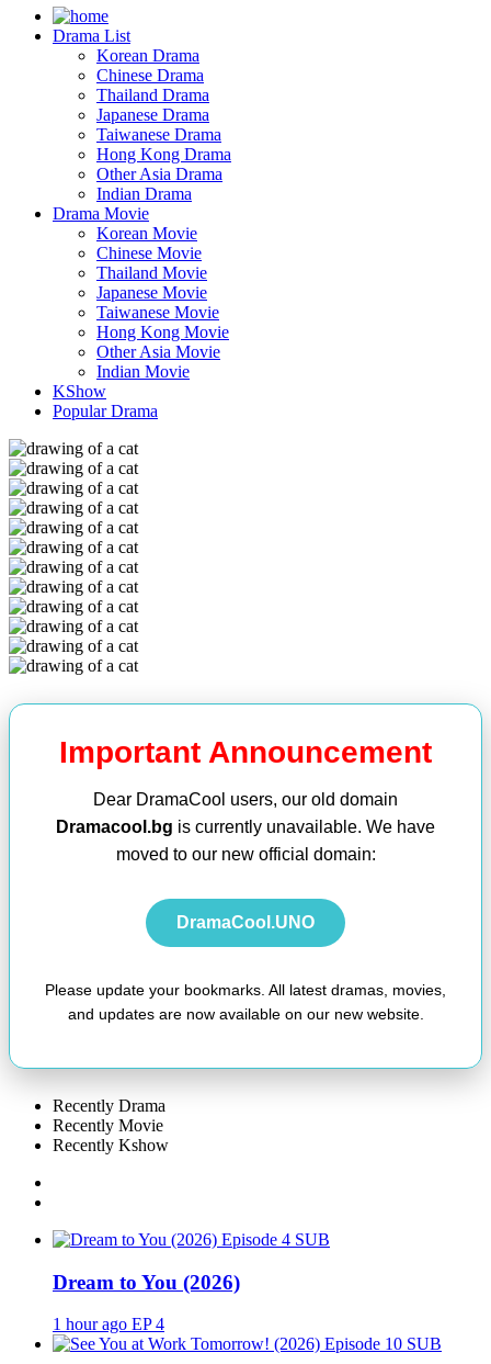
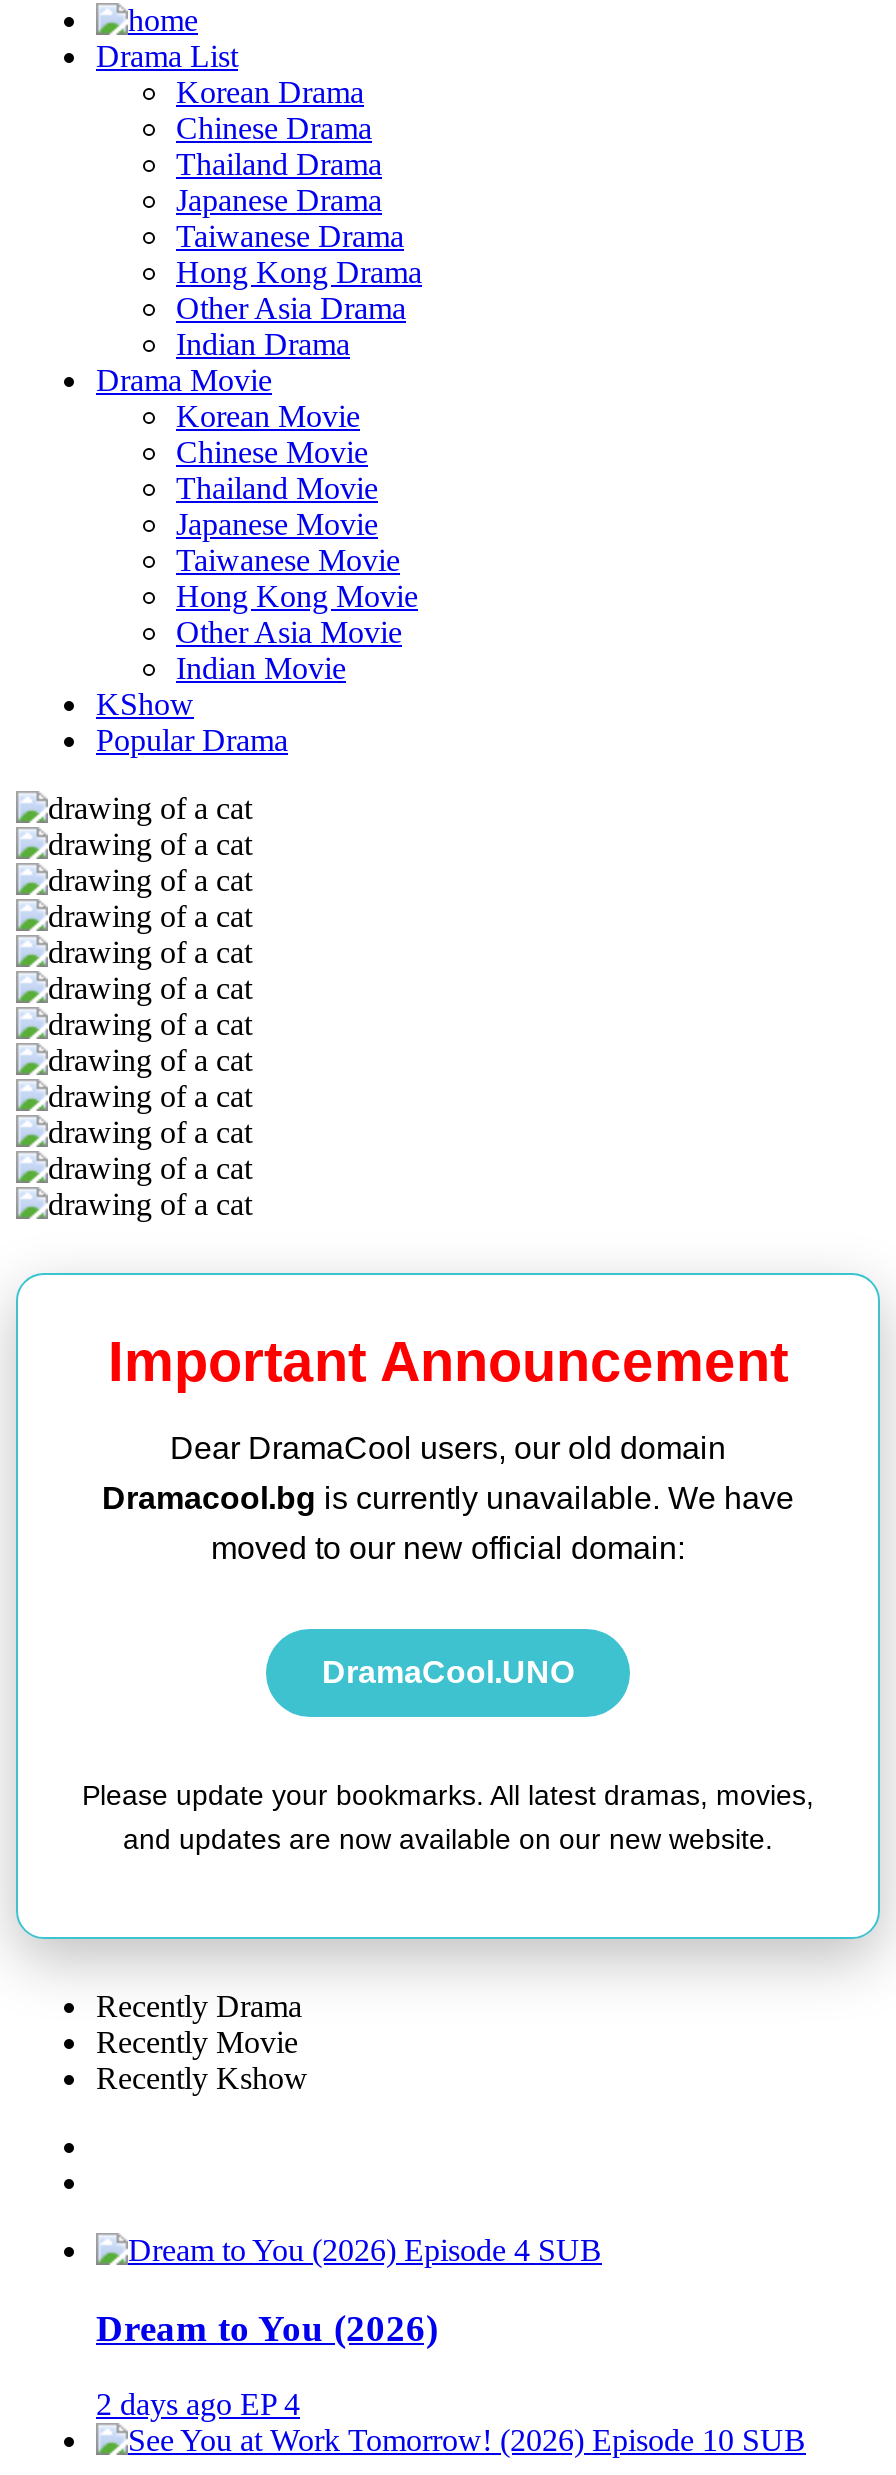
[53,1315,164,1334] 1 hour ago EP 4 -> [96,2388,300,2422] 2 days ago EP 4

